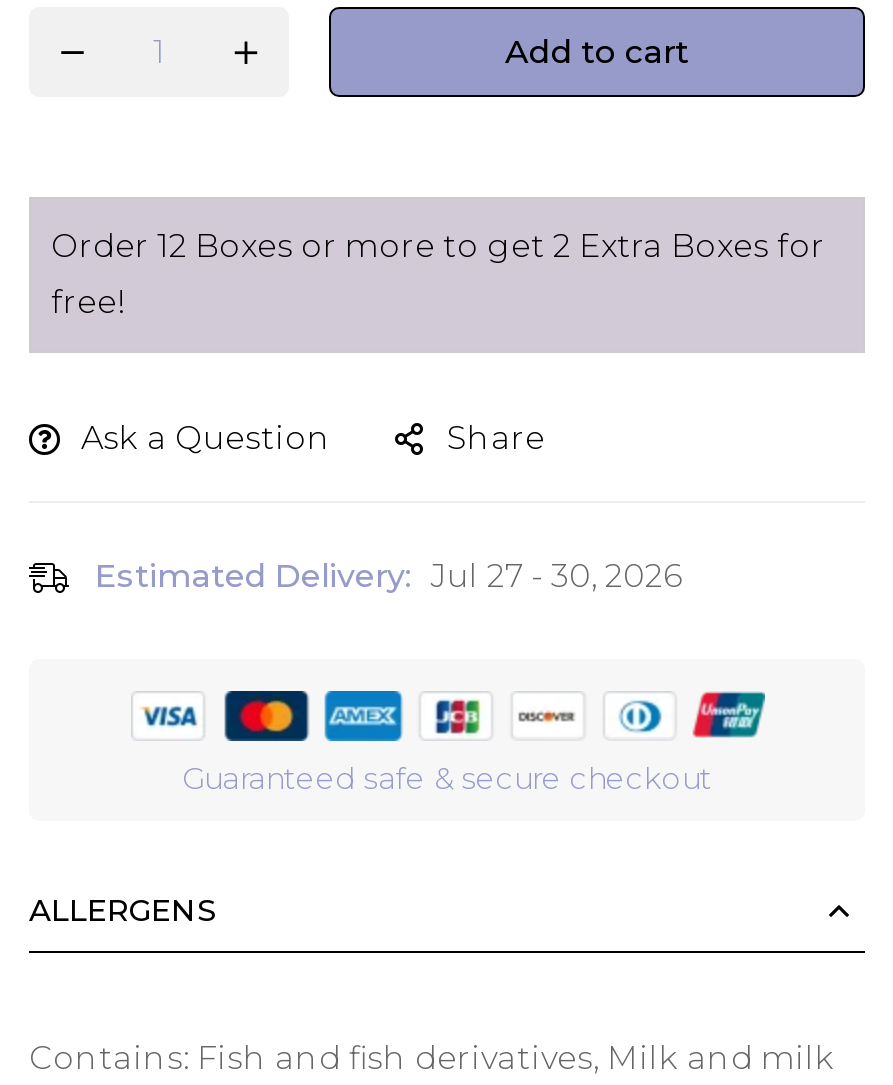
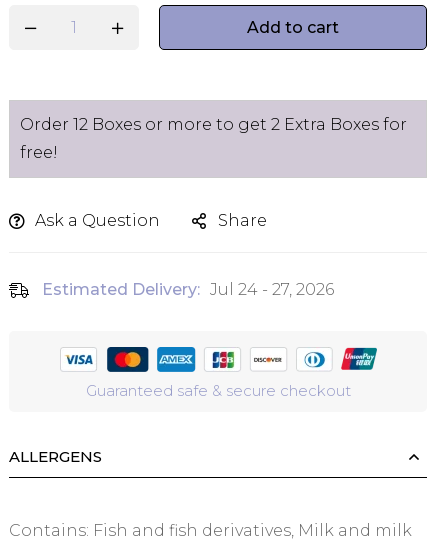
[95,557,681,595] Estimated Delivery: Jul 27 - 30, 2026 -> [42,280,334,299] Estimated Delivery: Jul 24 - 27, 2026

